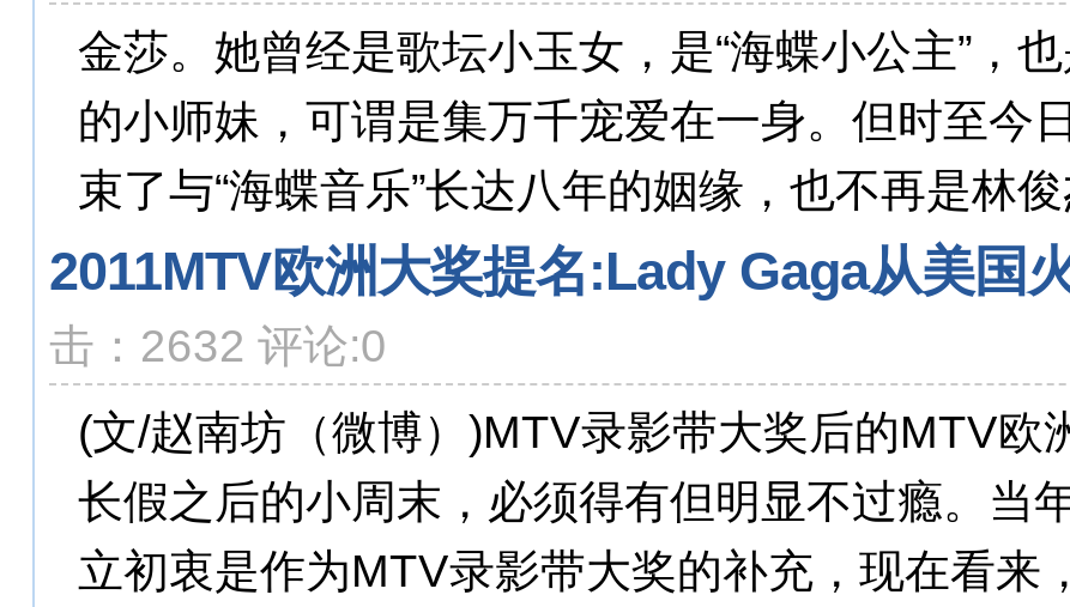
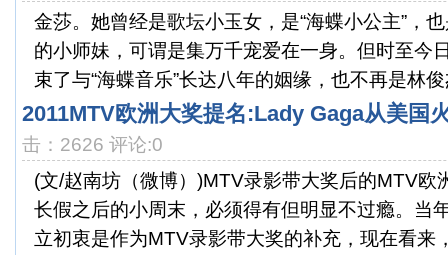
[49,321,387,371] 击：2632 评论:0 -> [22,134,163,155] 击：2626 评论:0

